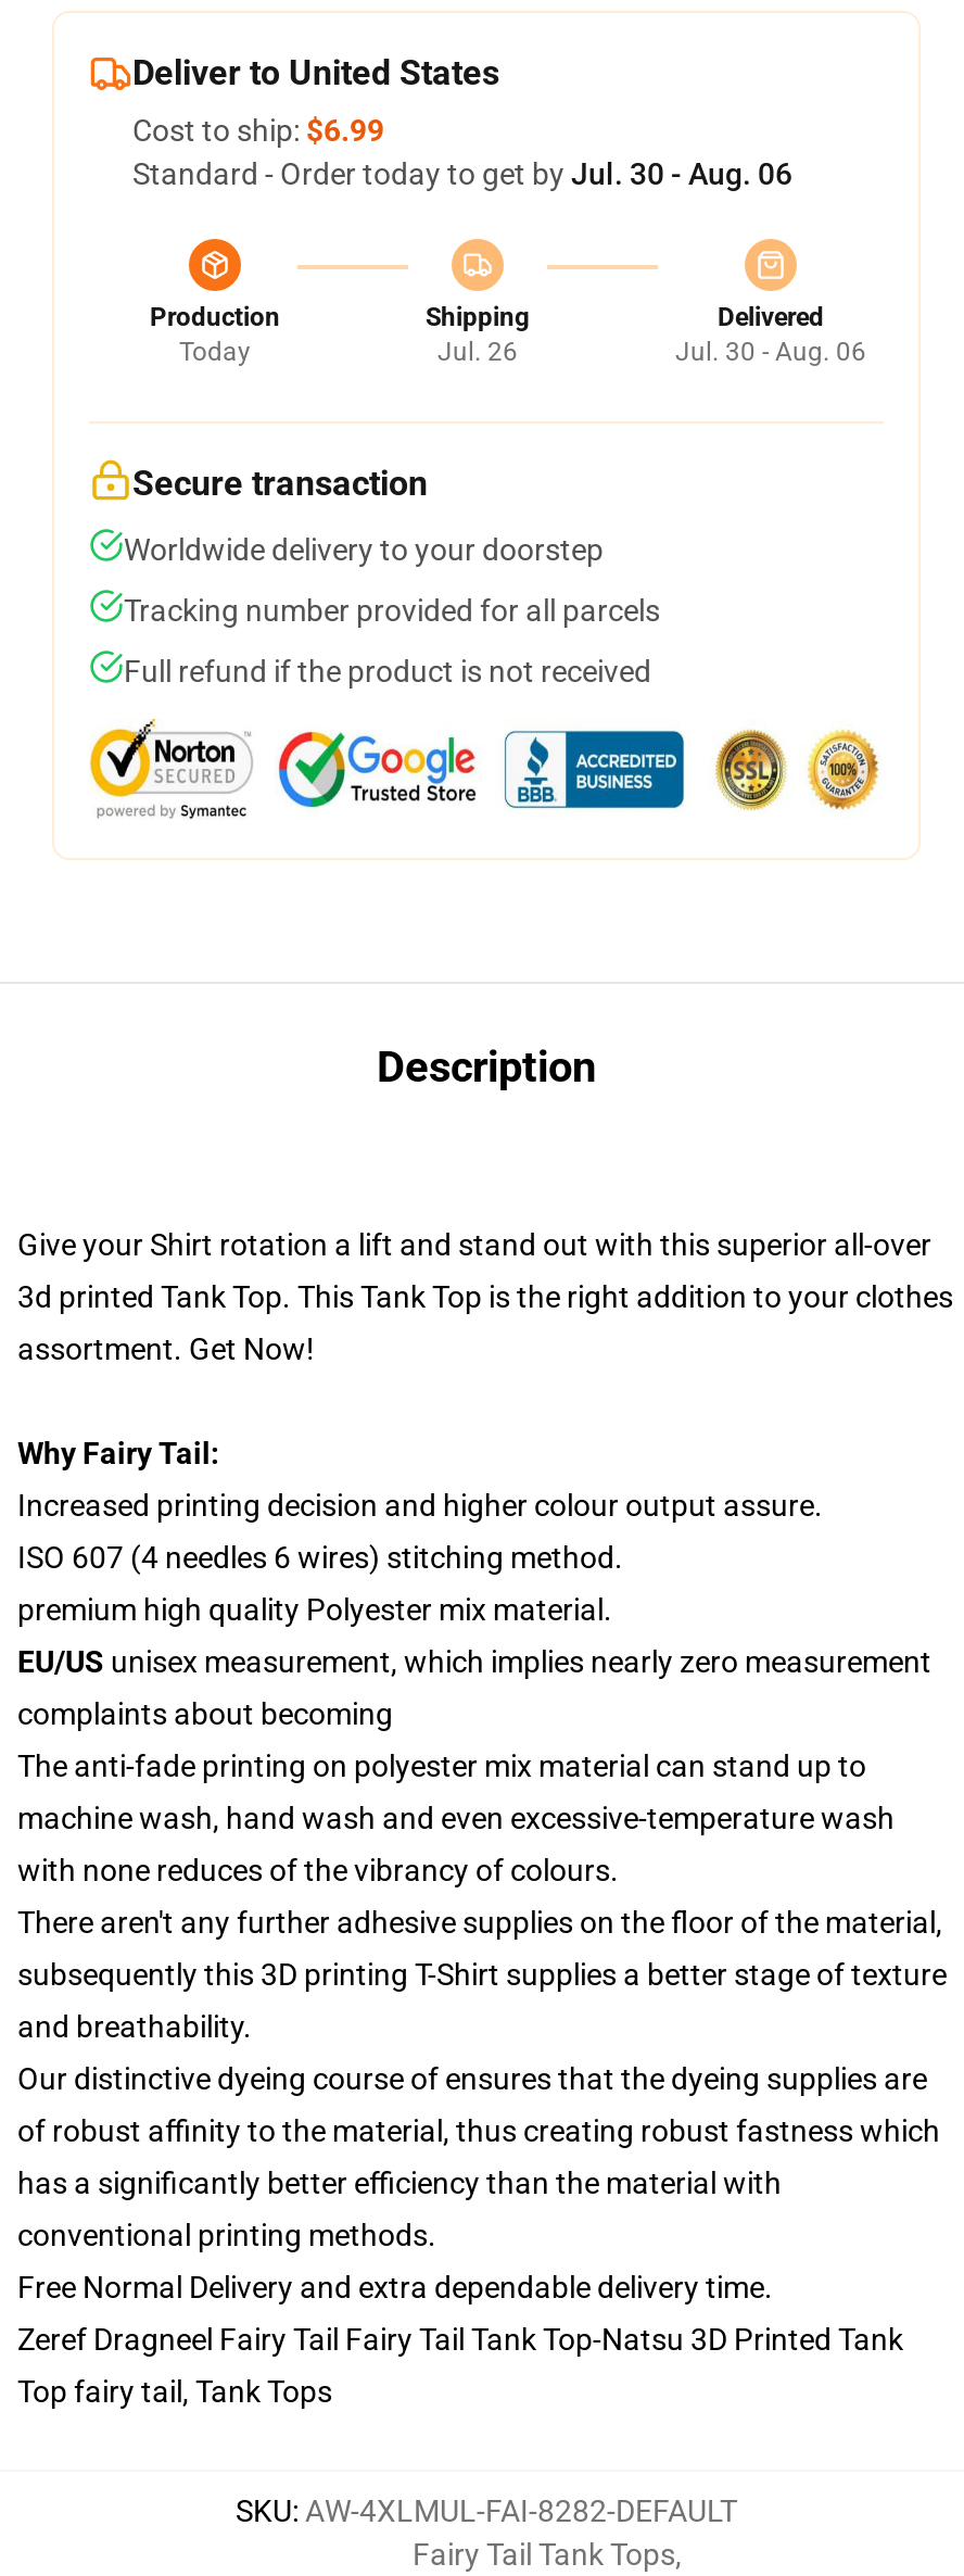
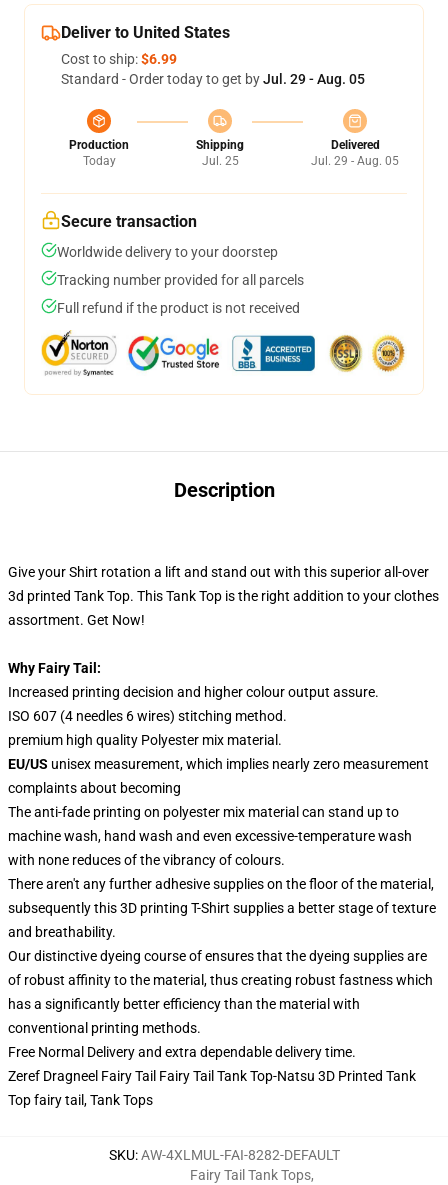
[132,156,792,191] Standard - Order today to get by Jul. 30 - Aug. 06 -> [61,71,365,87] Standard - Order today to get by Jul. 29 - Aug. 05
[437,337,518,367] Jul. 26 -> [201,154,238,168] Jul. 25
[675,337,866,367] Jul. 30 - Aug. 06 -> [311,154,399,168] Jul. 29 - Aug. 05

